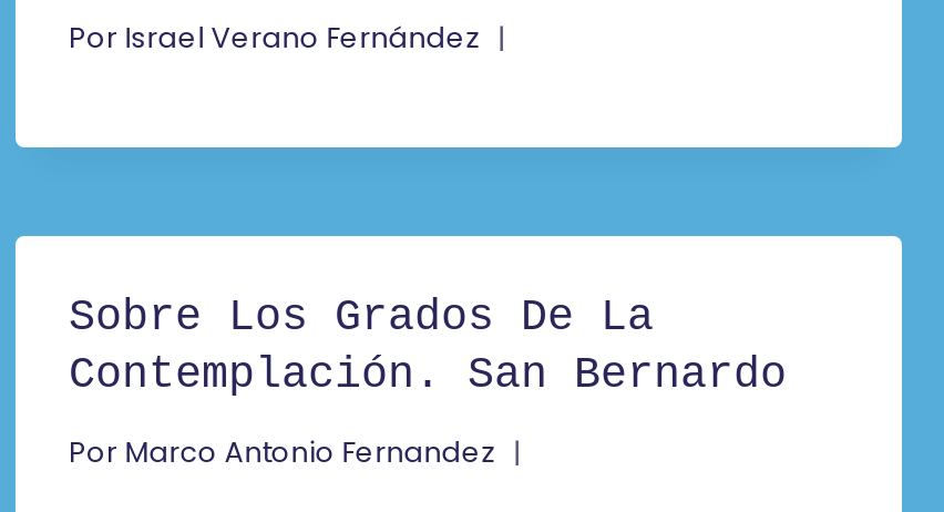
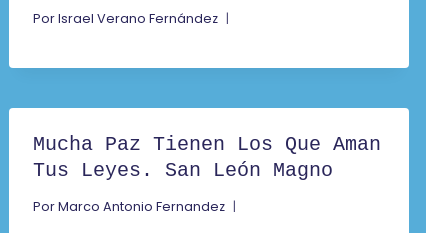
[69,290,787,399] Sobre Los Grados De La | Contemplación. San Bernardo -> [33,133,381,182] Mucha Paz Tienen Los Que Aman | Tus Leyes. San León Magno

